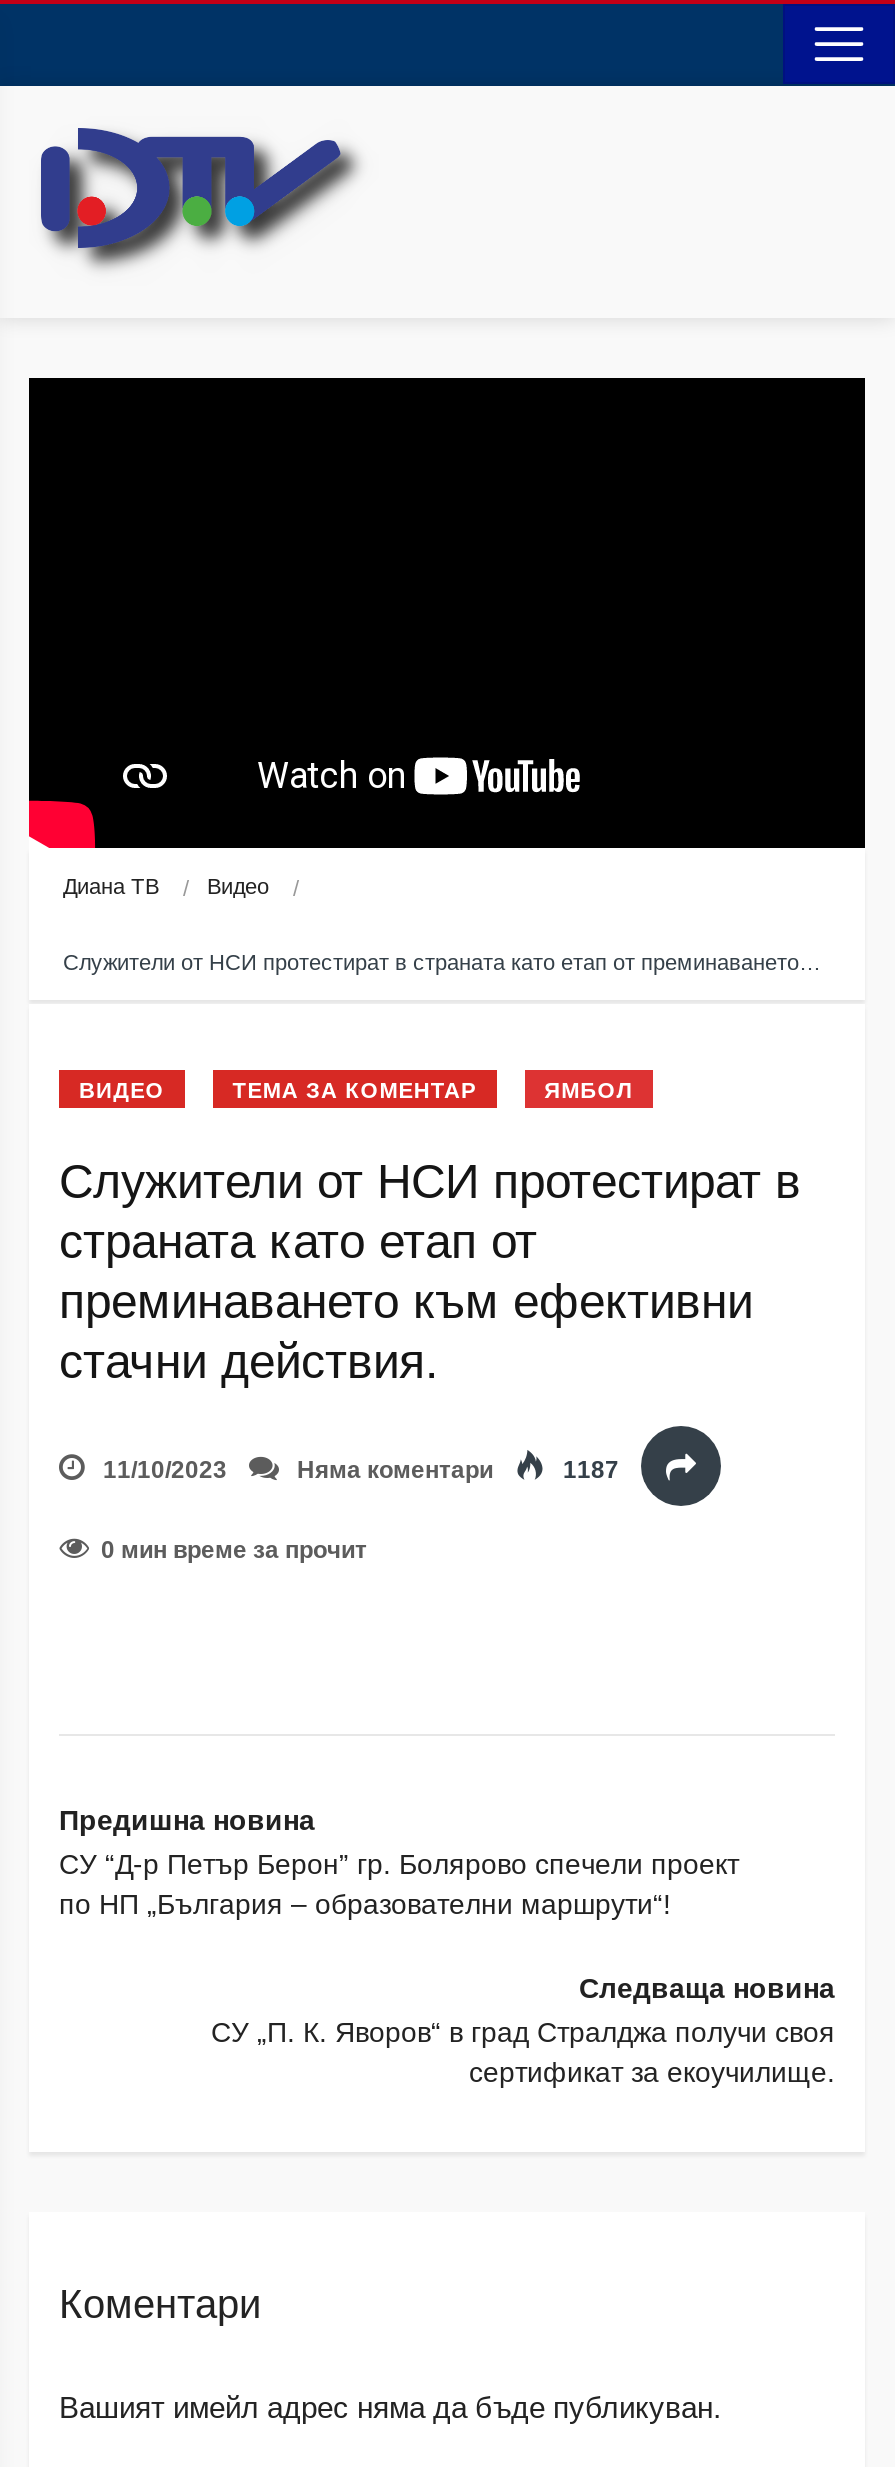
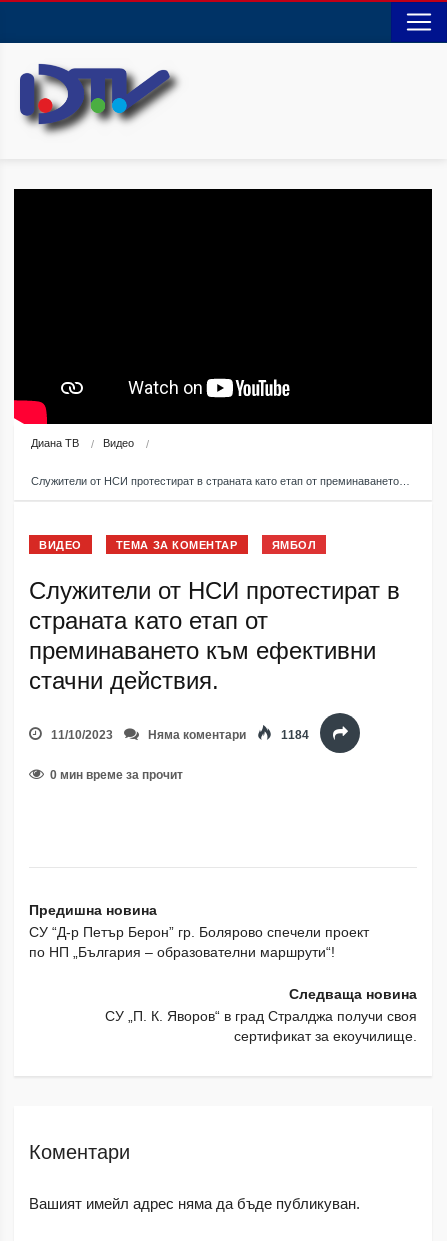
[557,1456,619,1484] 1187 -> [278,728,309,742] 1184

